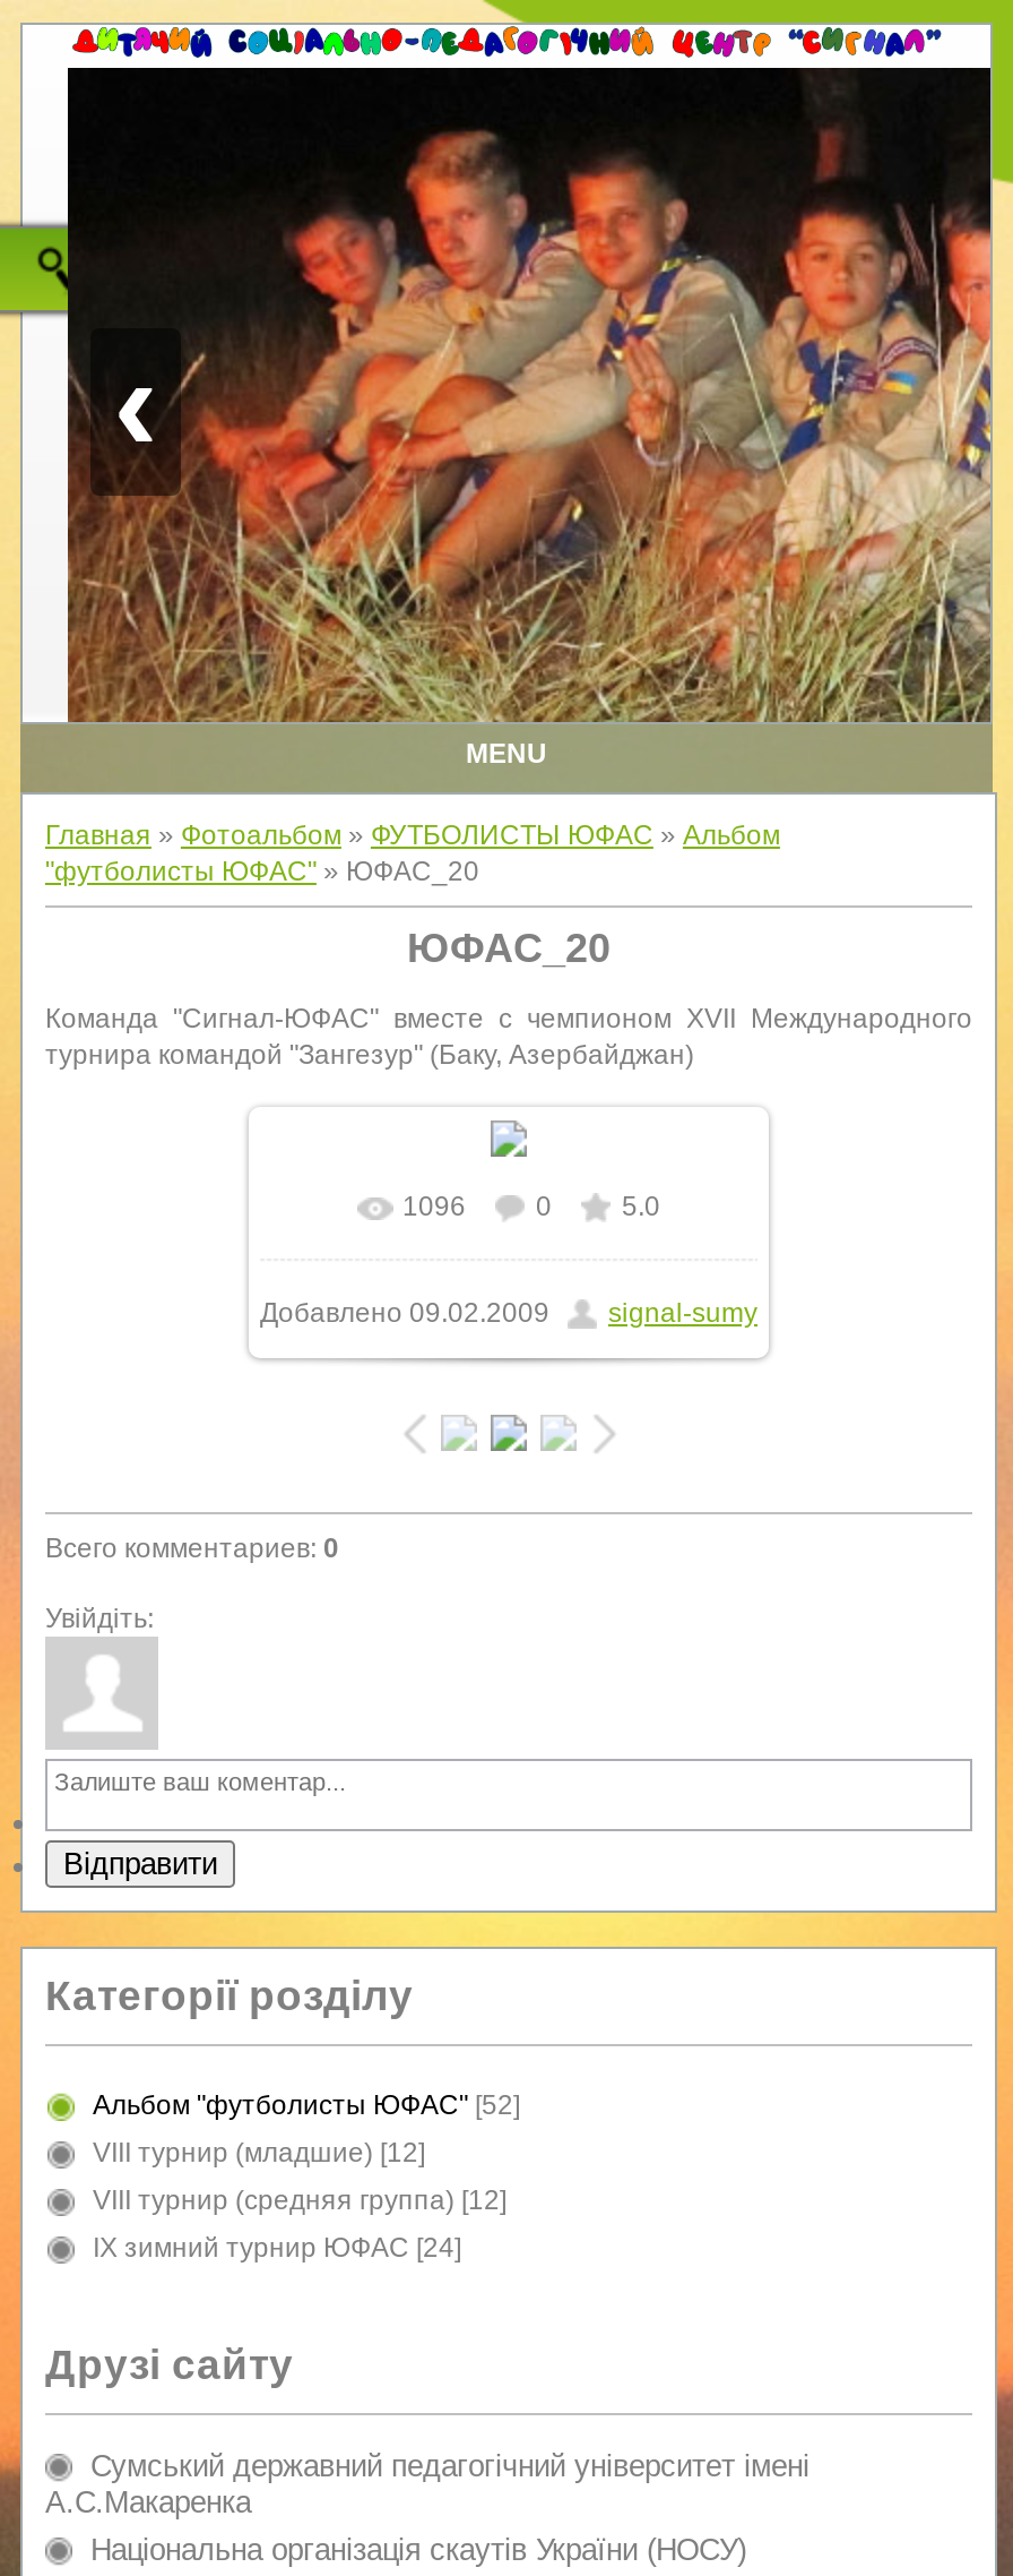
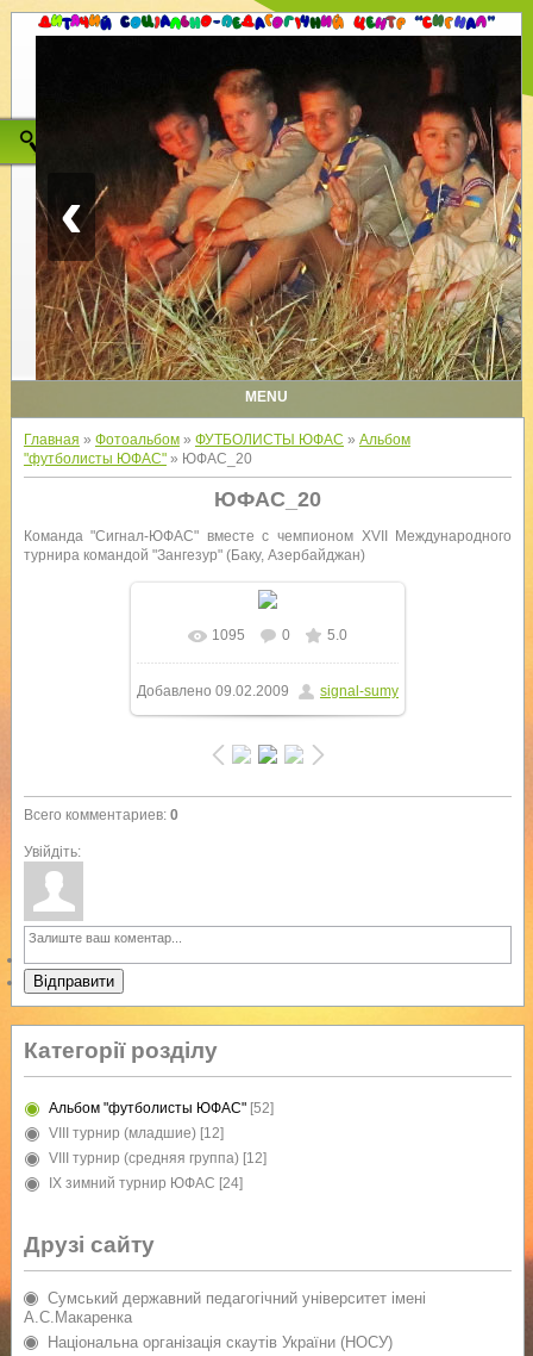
[402,1190,466,1221] 1096 -> [212,626,245,643] 1095

